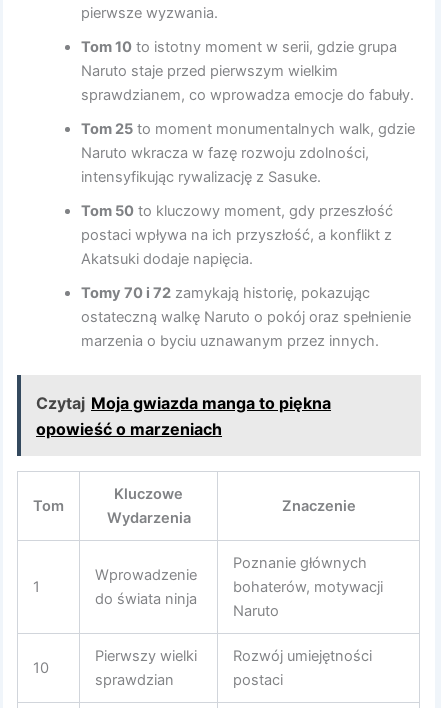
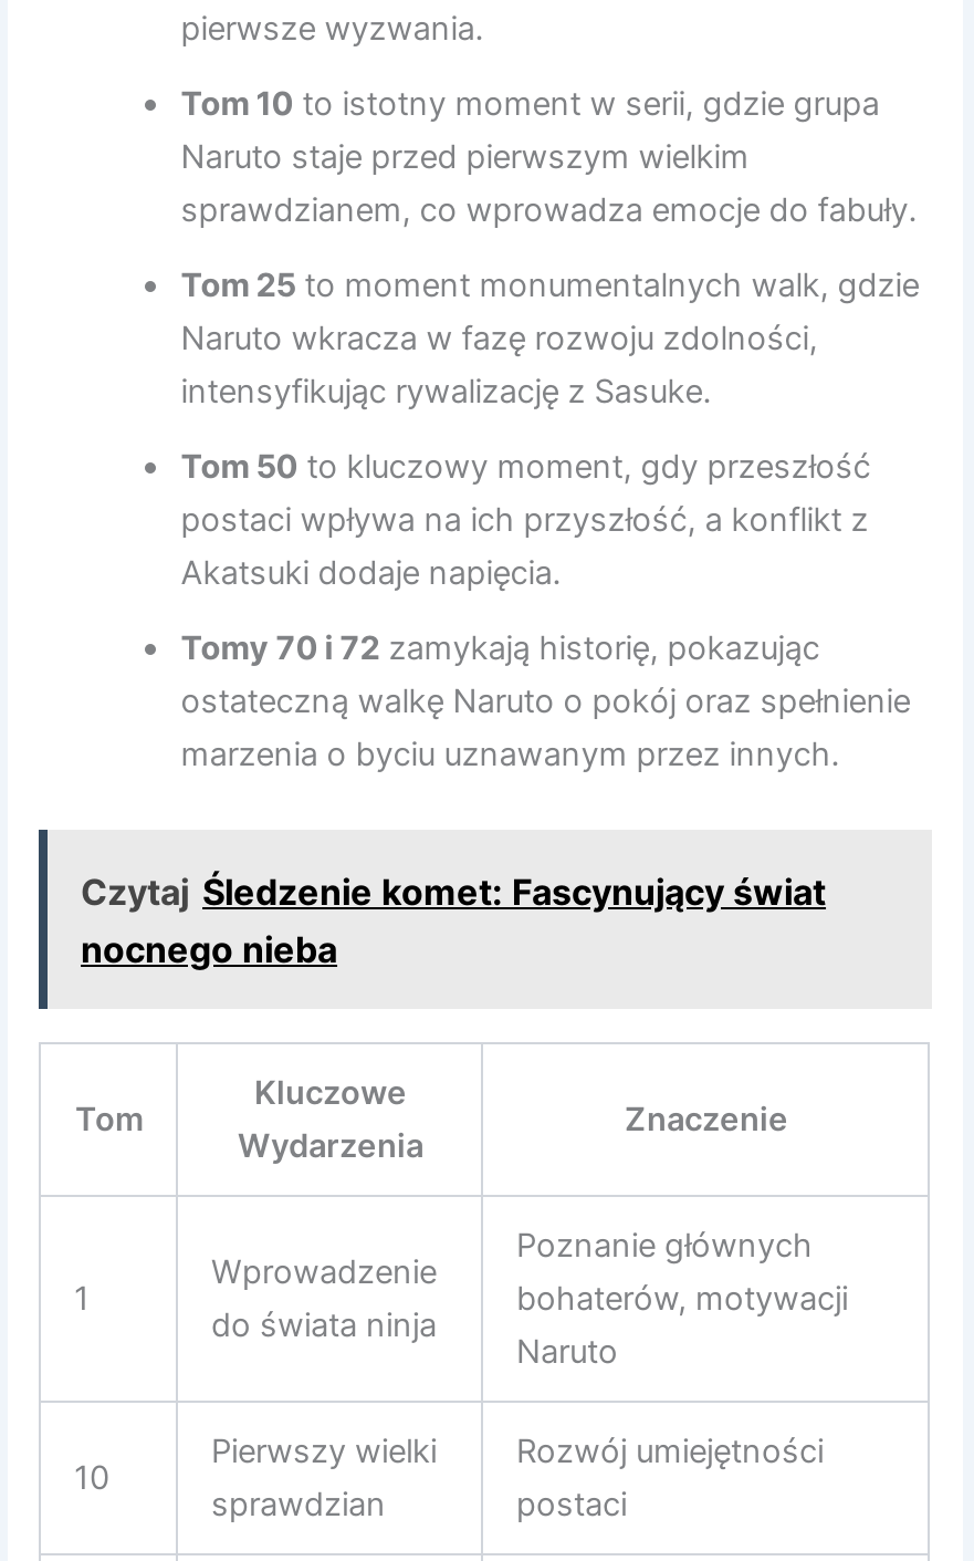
[36,393,331,439] Czytaj Moja gwiazda manga to piękna | opowieść o marzeniach -> [81,869,826,971] Czytaj Śledzenie komet: Fascynujący świat | nocnego nieba

